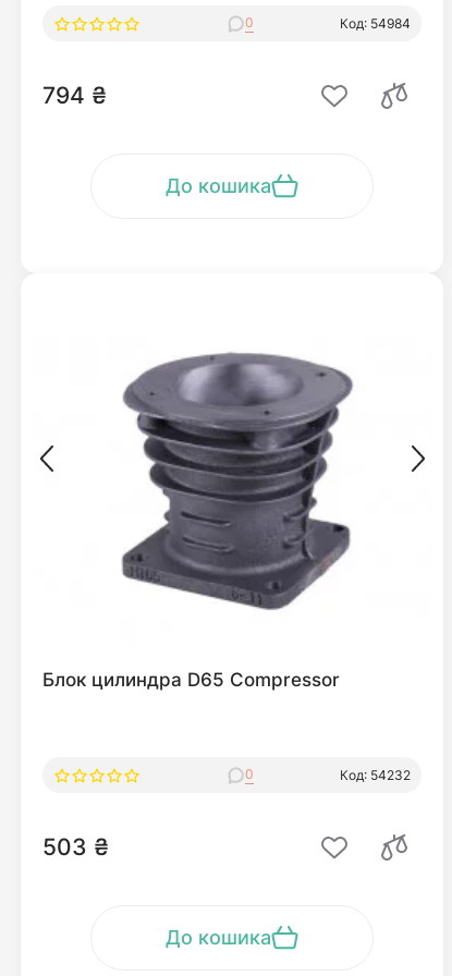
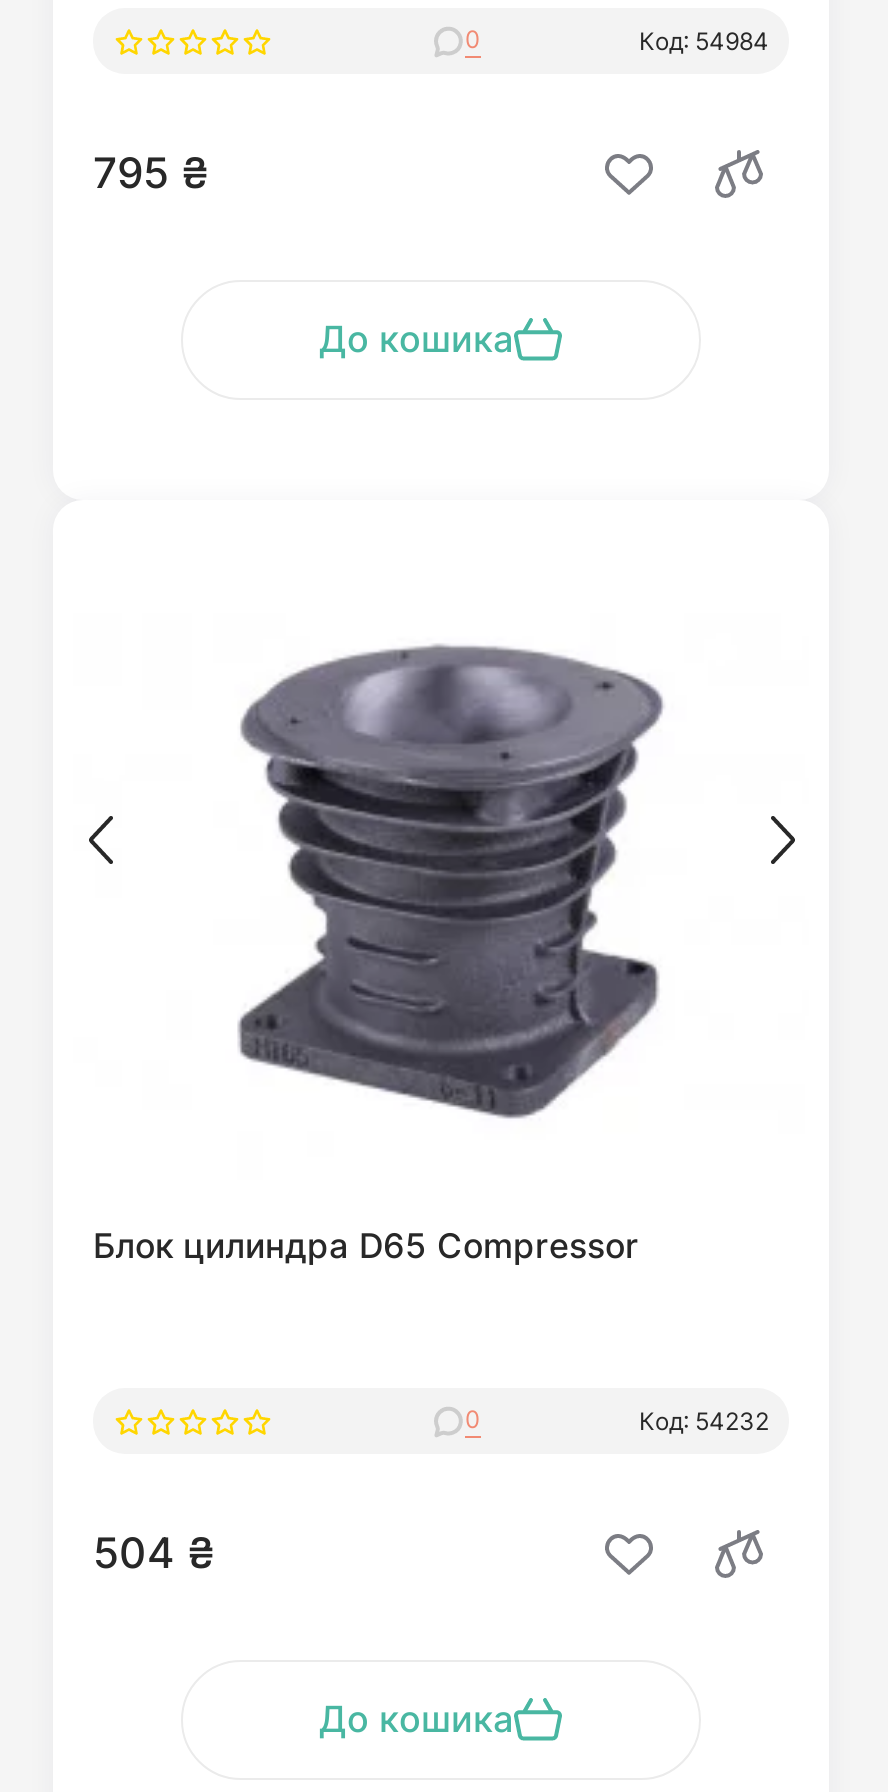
[42,82,107,109] 794 ₴ -> [93,148,209,198] 795 ₴
[42,833,109,861] 503 ₴ -> [93,1528,215,1578] 504 ₴

